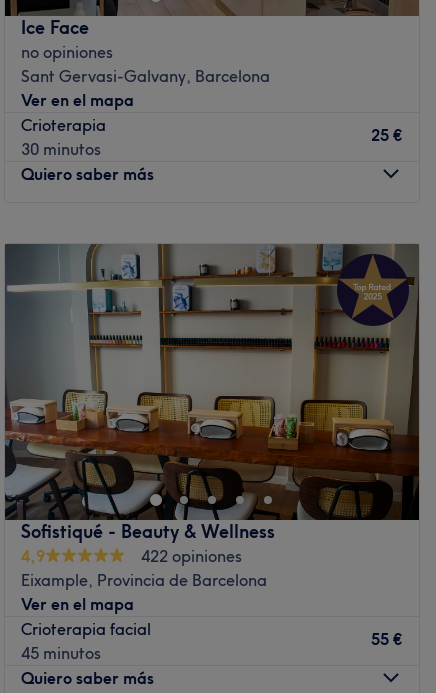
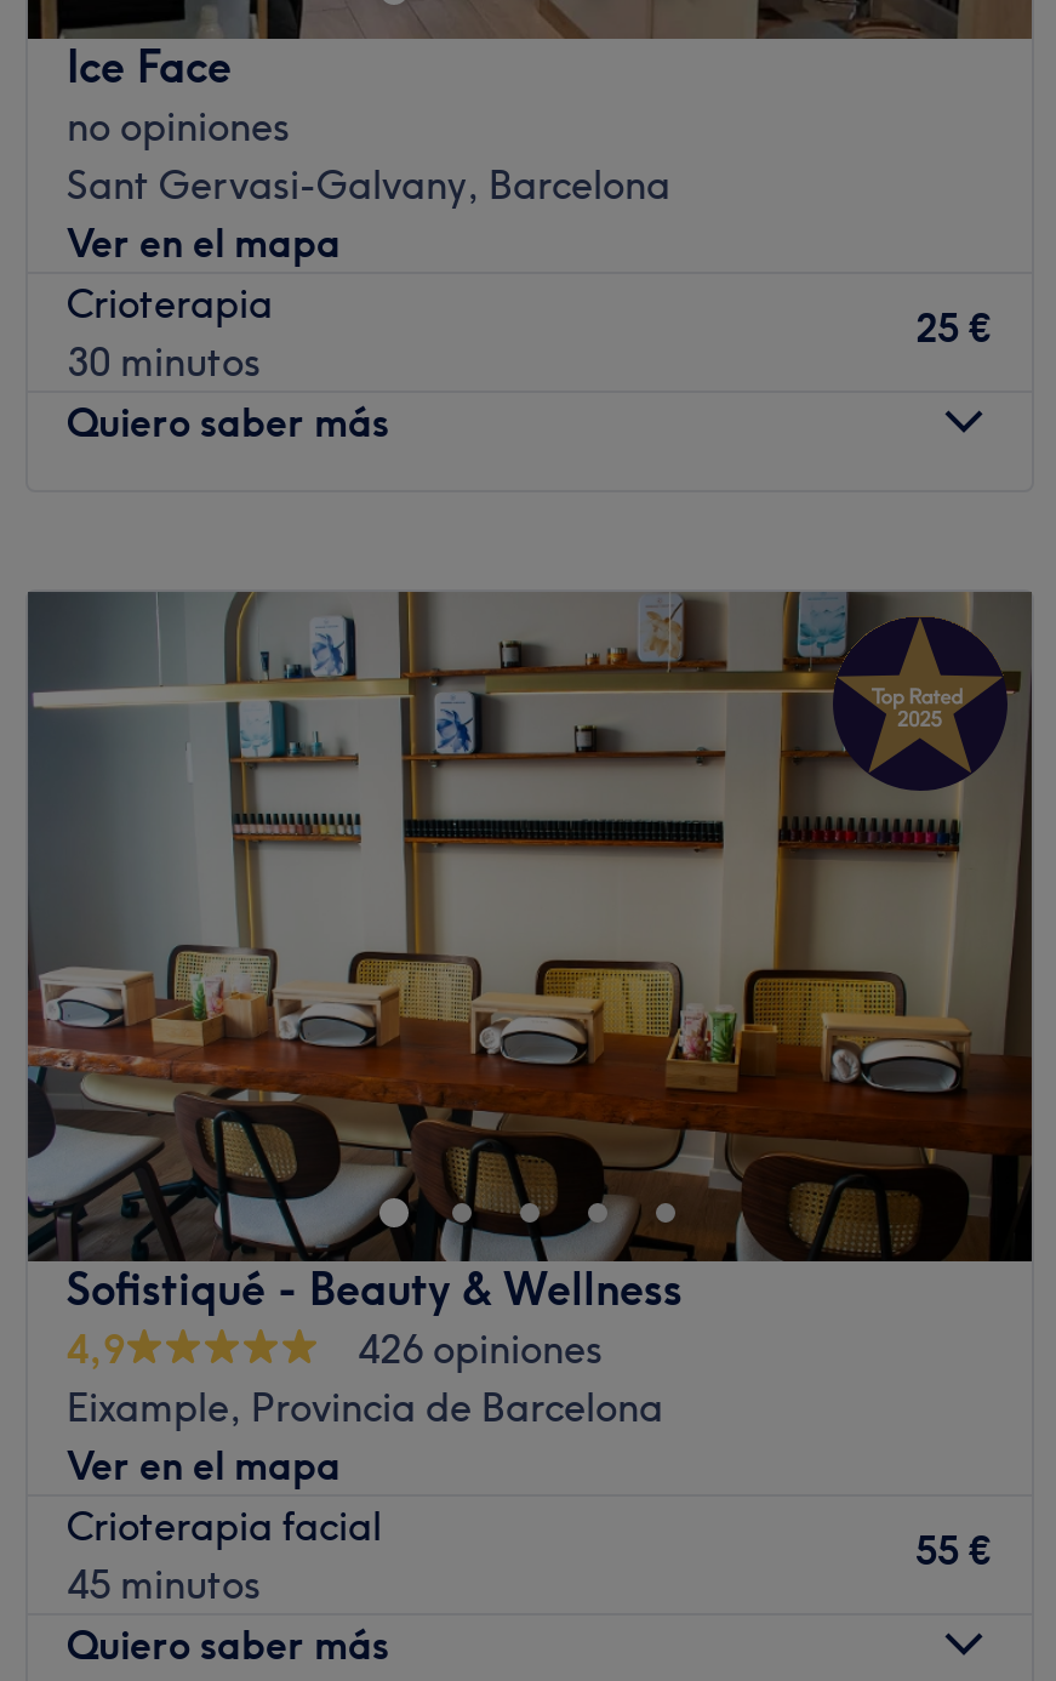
[141,546,242,566] 422 opiniones -> [358,1324,603,1372] 426 opiniones

